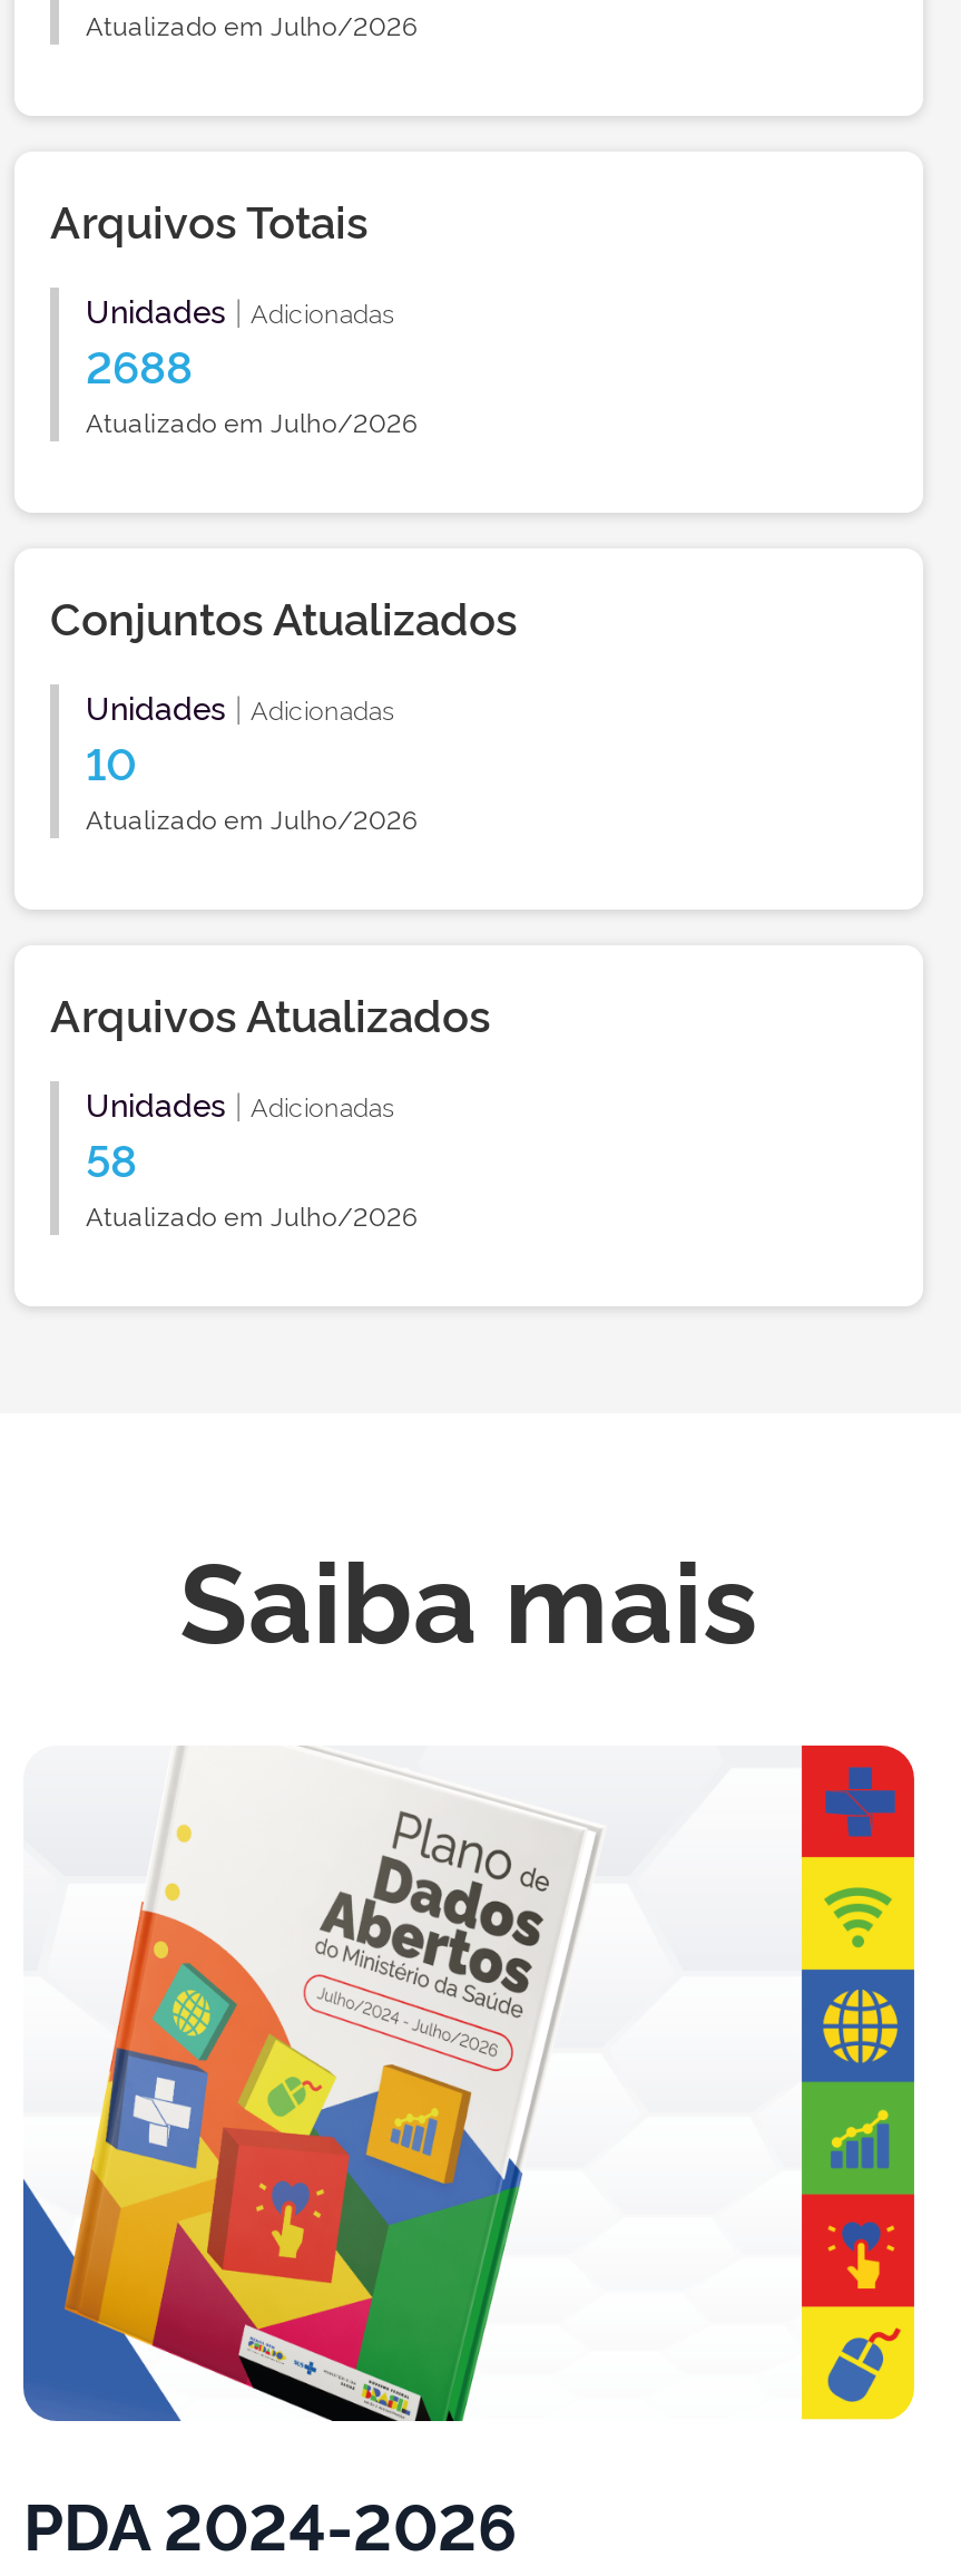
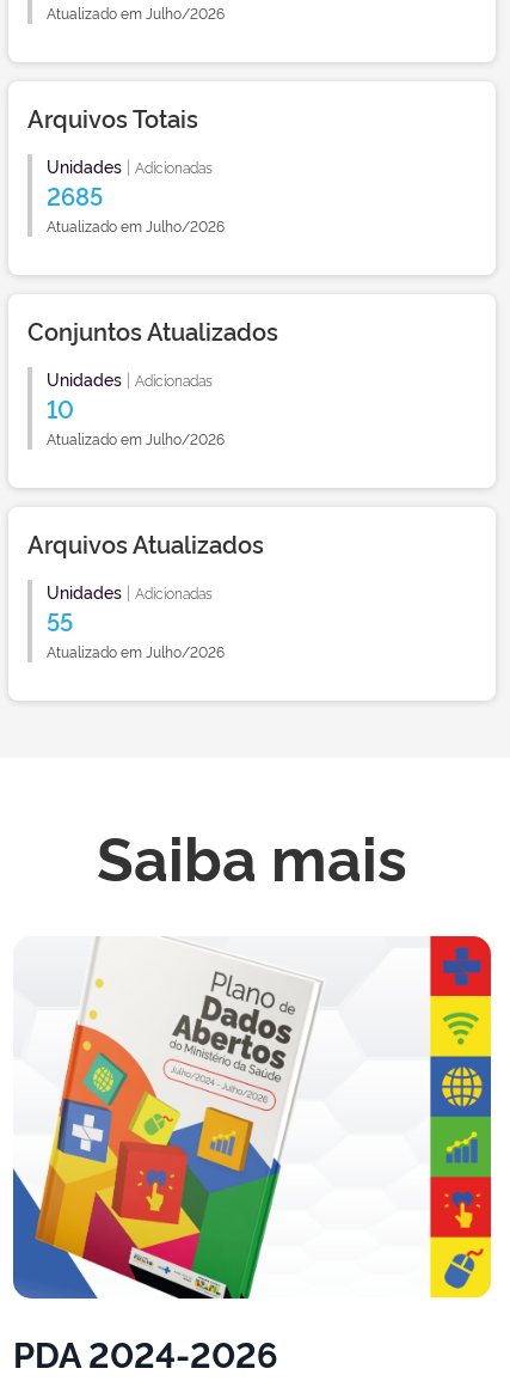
[86,331,193,393] 2688 -> [47,178,103,211] 2685
[86,1125,137,1187] 58 -> [47,603,73,637] 55

